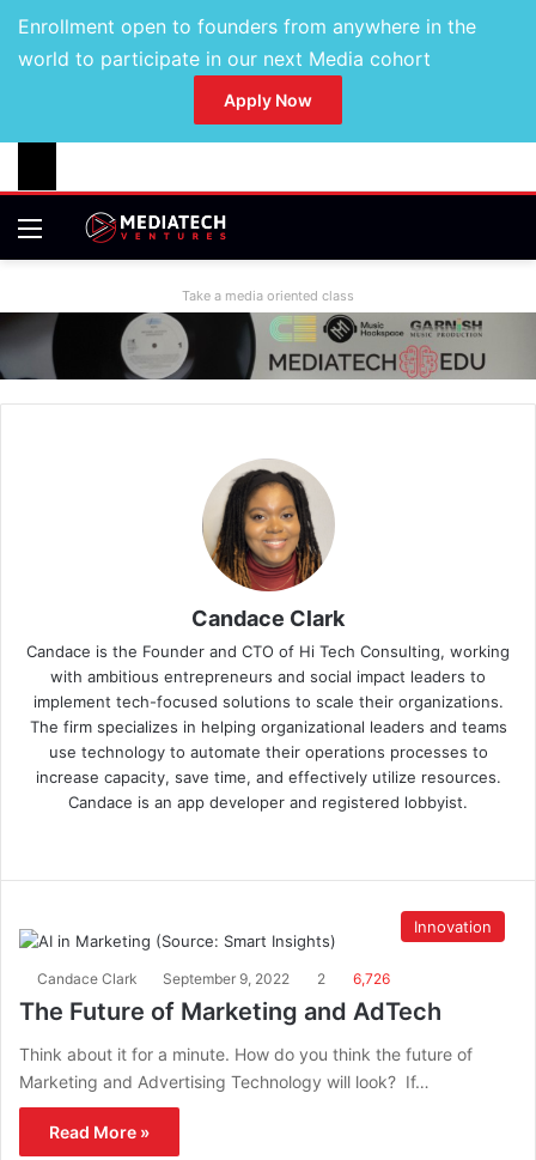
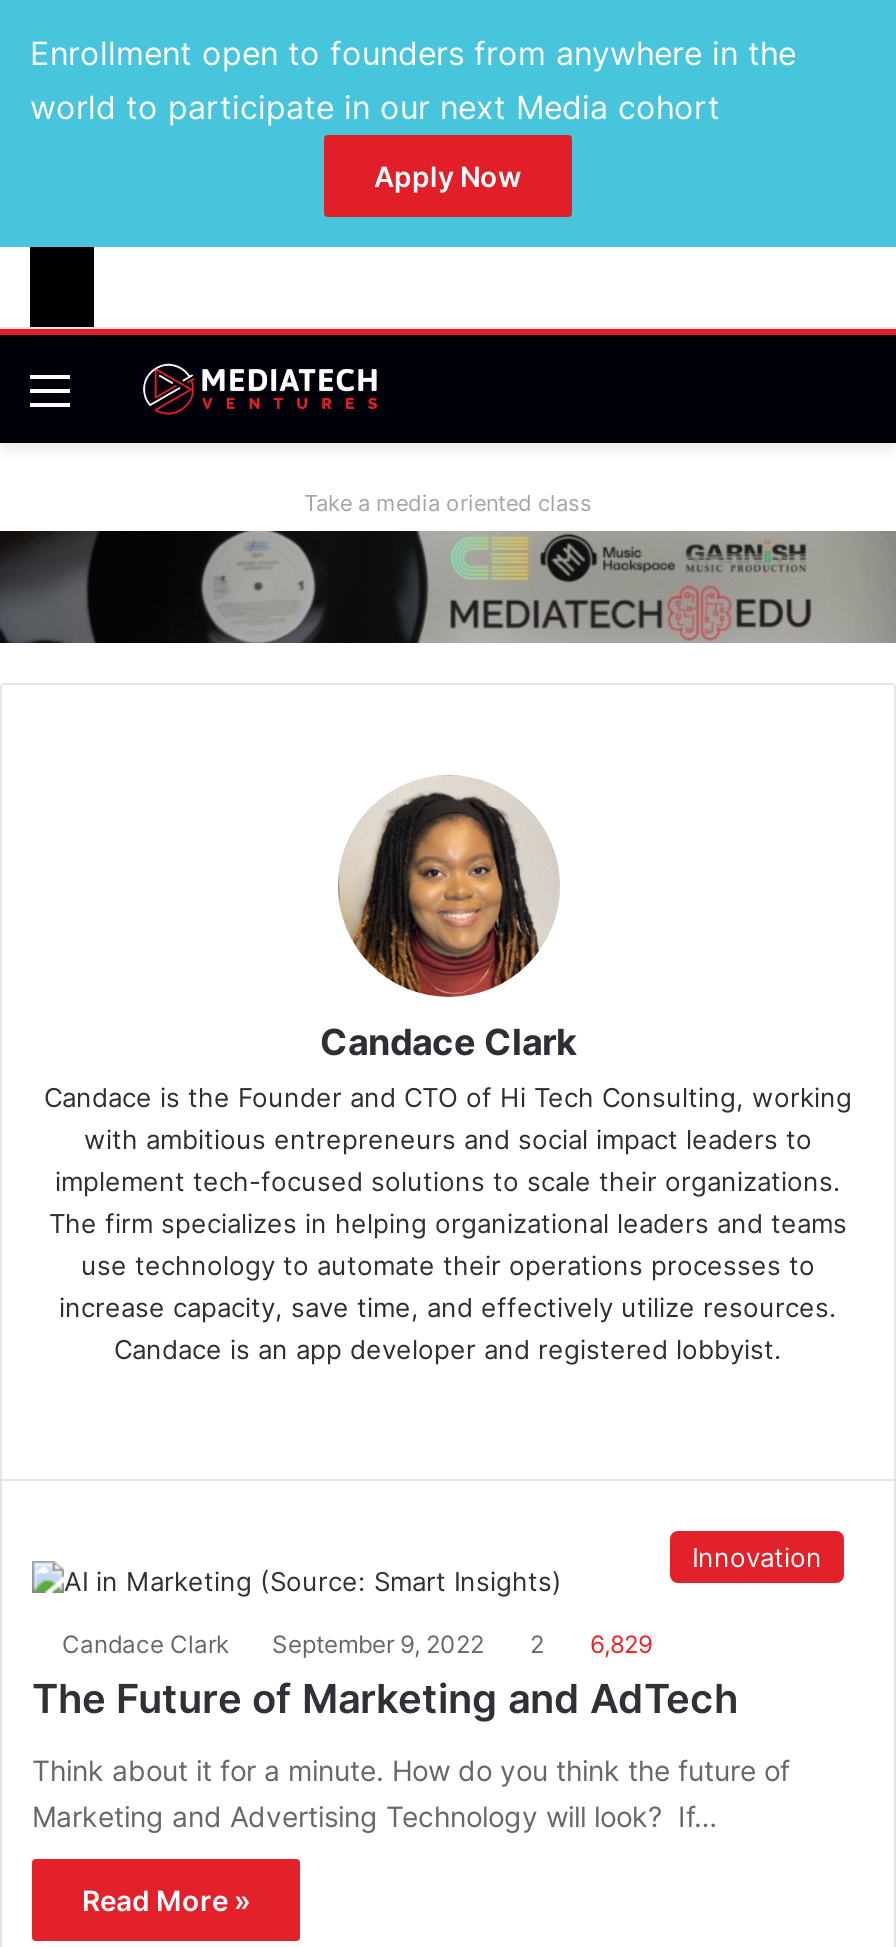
[37,969,390,987] Candace Clark September 9, 2022 2 6,726 -> [62,1628,652,1658] Candace Clark September 9, 2022 2 6,829

